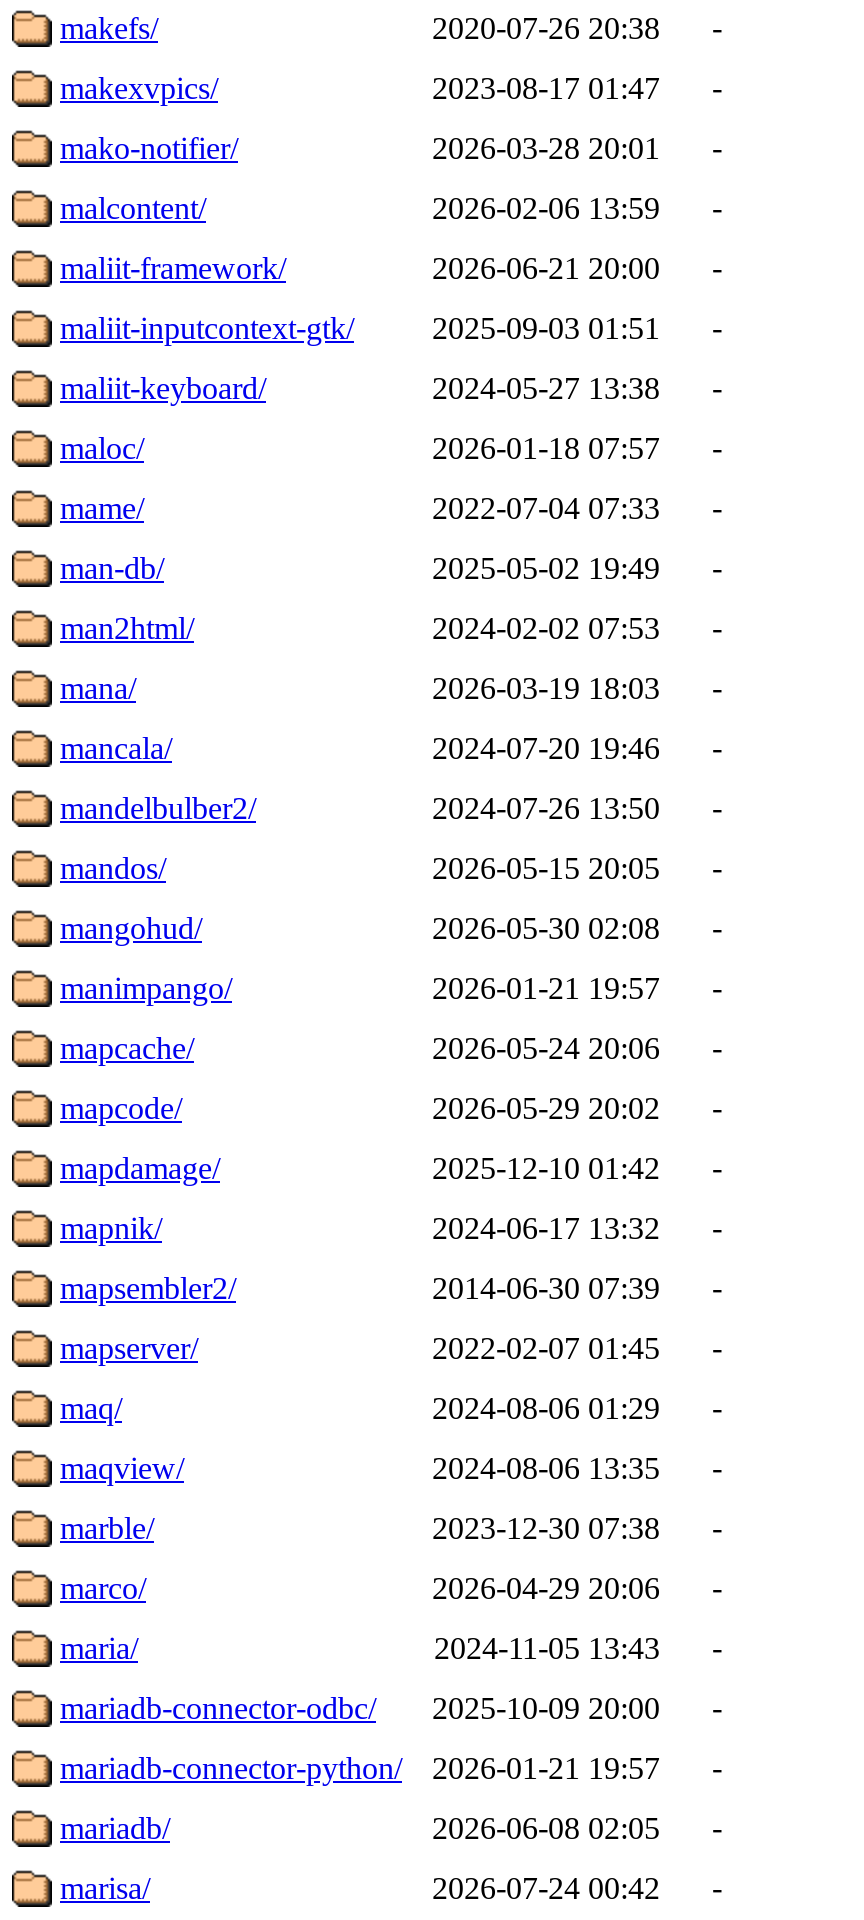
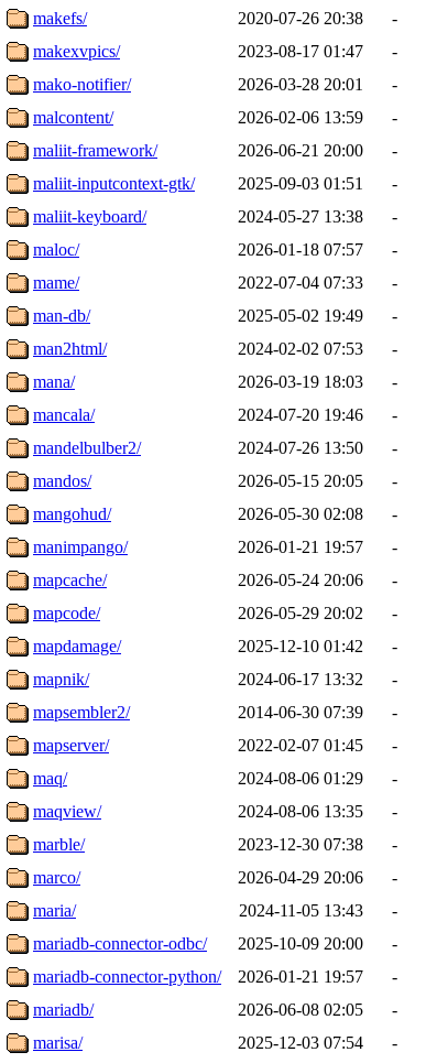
[432,1871,660,1905] 2026-07-24 00:42 -> [238,1033,363,1052] 2025-12-03 07:54

